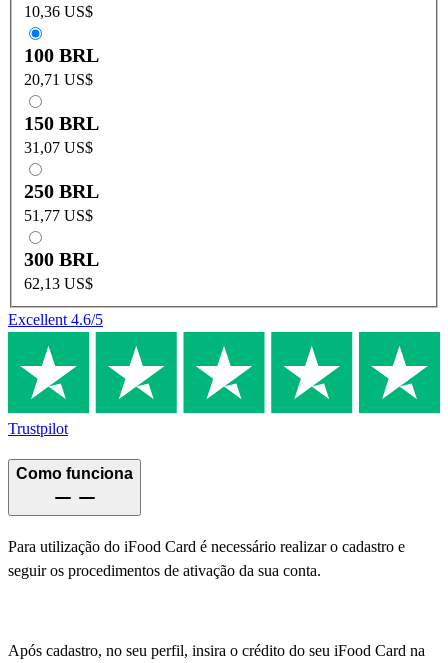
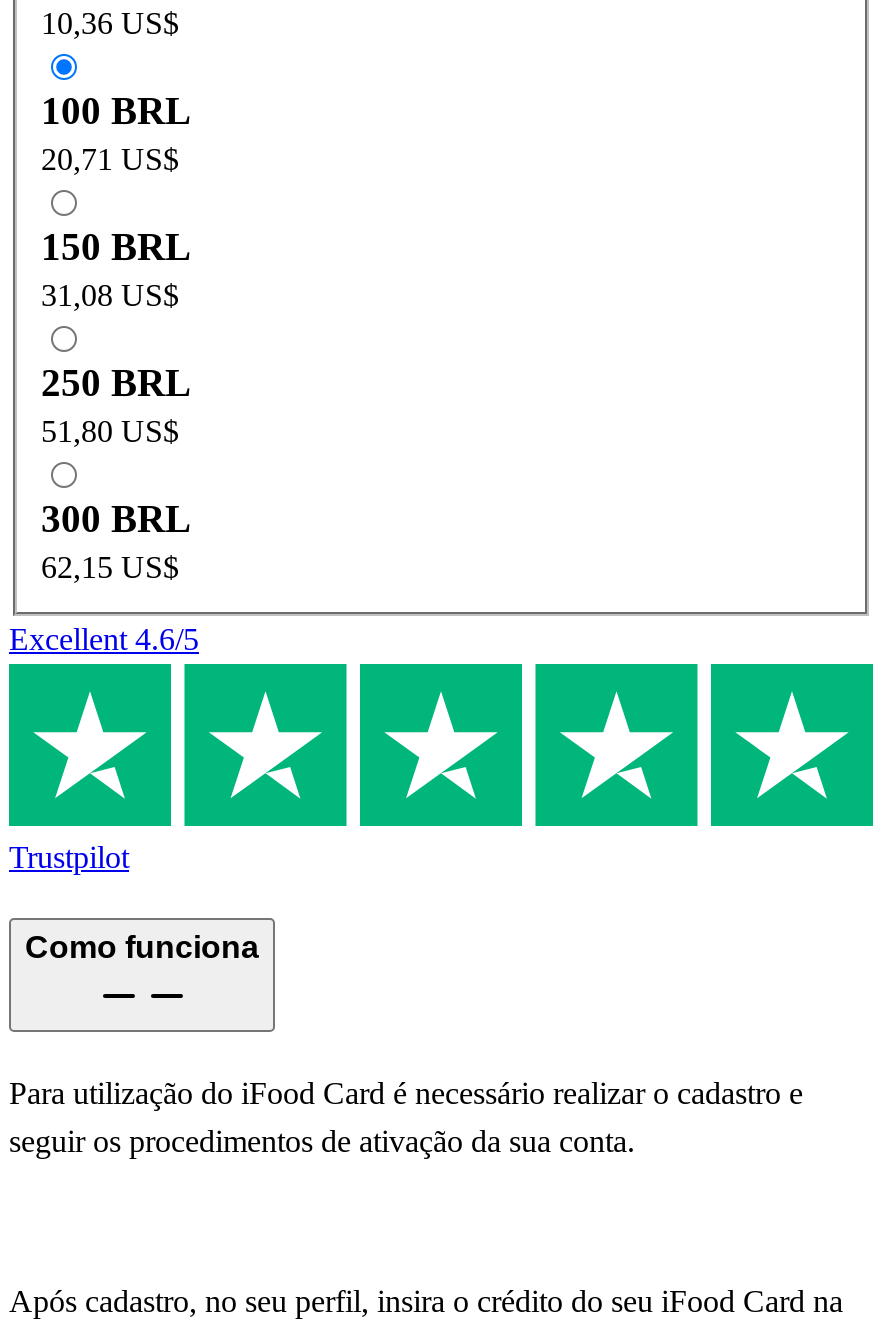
[24,139,93,156] 31,07 US$ -> [41,277,179,311] 31,08 US$
[24,207,93,224] 51,77 US$ -> [41,413,179,447] 51,80 US$
[24,275,93,292] 62,13 US$ -> [41,549,179,583] 62,15 US$

